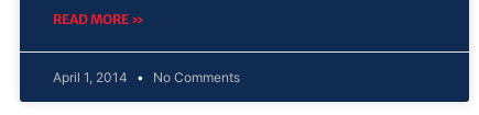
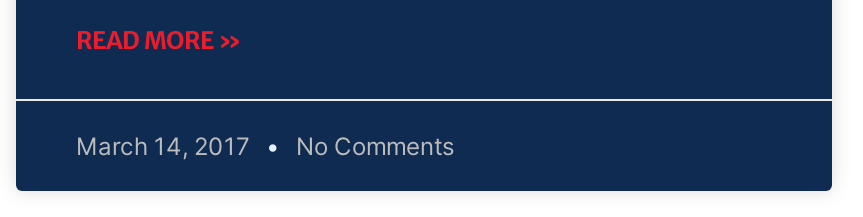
[53,69,240,86] April 1, 2014 No Comments -> [76,132,454,162] March 14, 2017 No Comments

